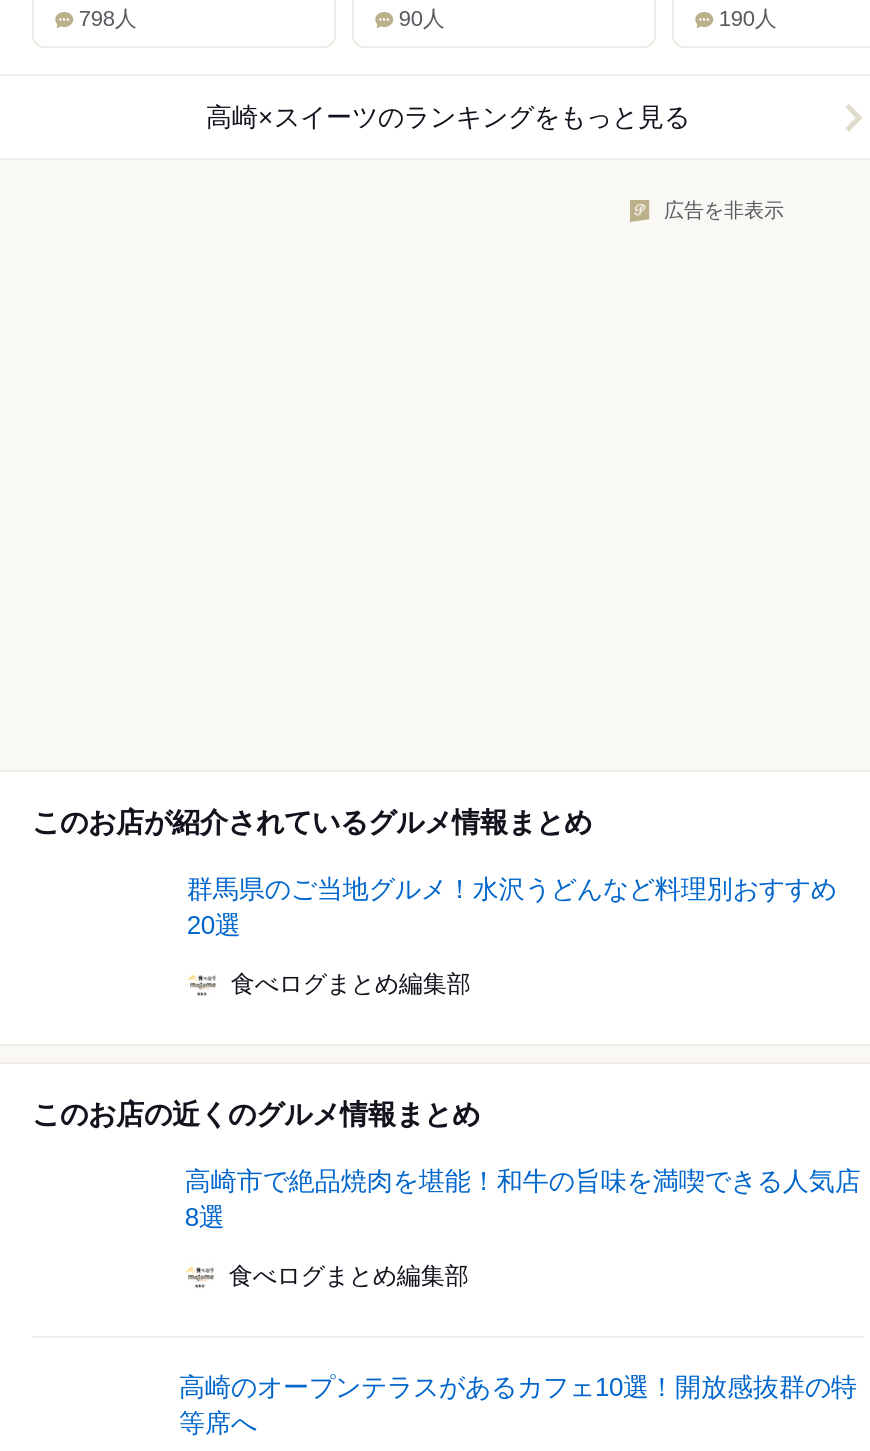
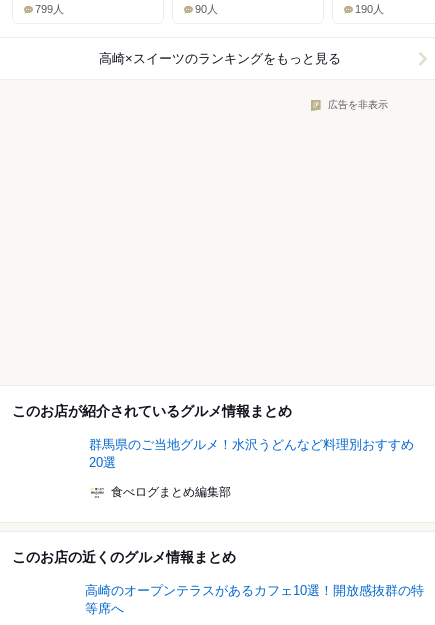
[79,7,137,31] 798人 -> [35,3,64,15] 799人
[185,1167,861,1291] 高崎市で絶品焼肉を堪能！和牛の旨味を満喫できる人気店 | 8選 | 食べログまとめ編集部 -> none

